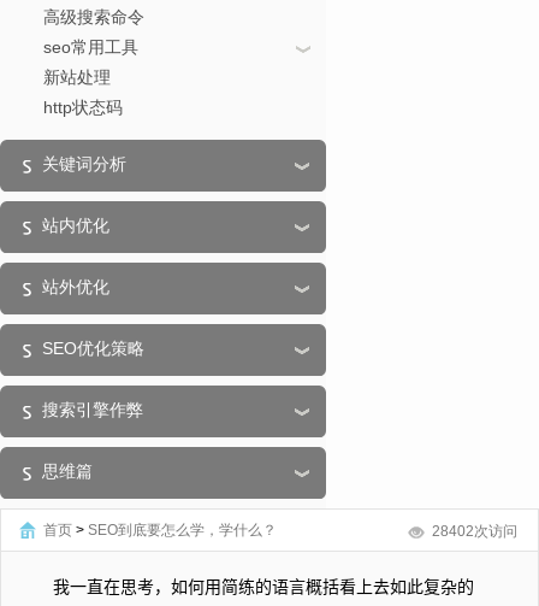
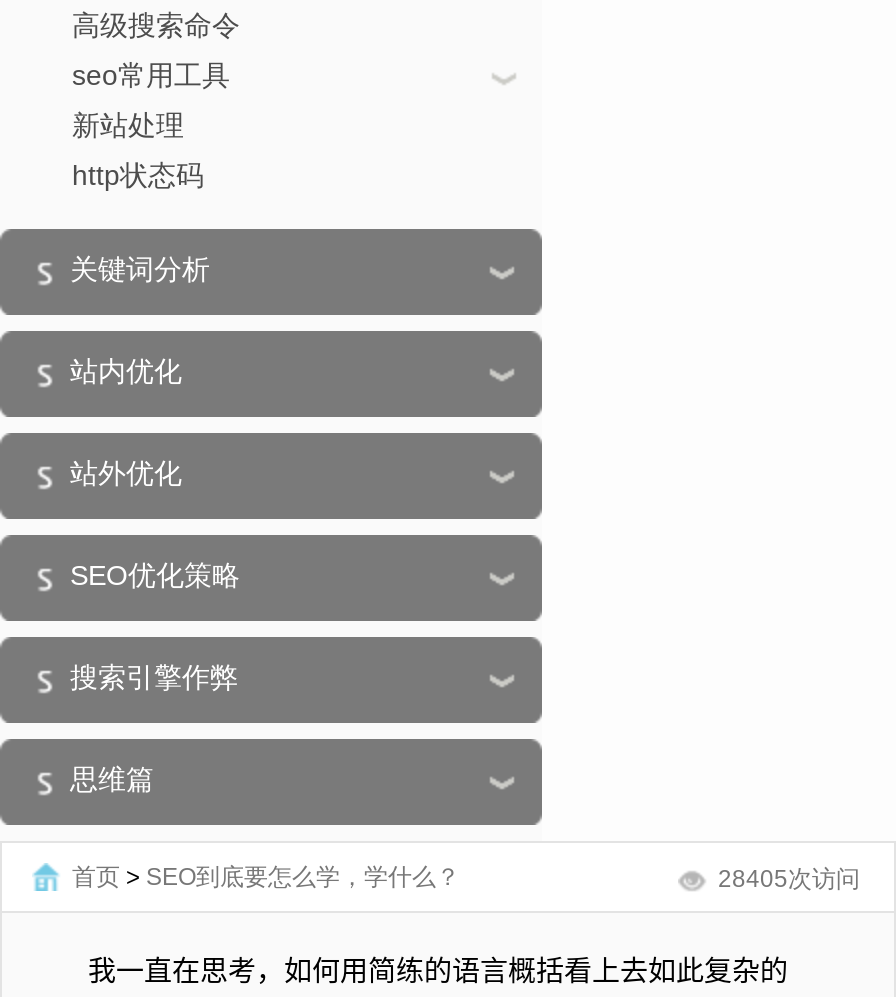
[432,523,517,540] 28402次访问 -> [718,865,860,893] 28405次访问

